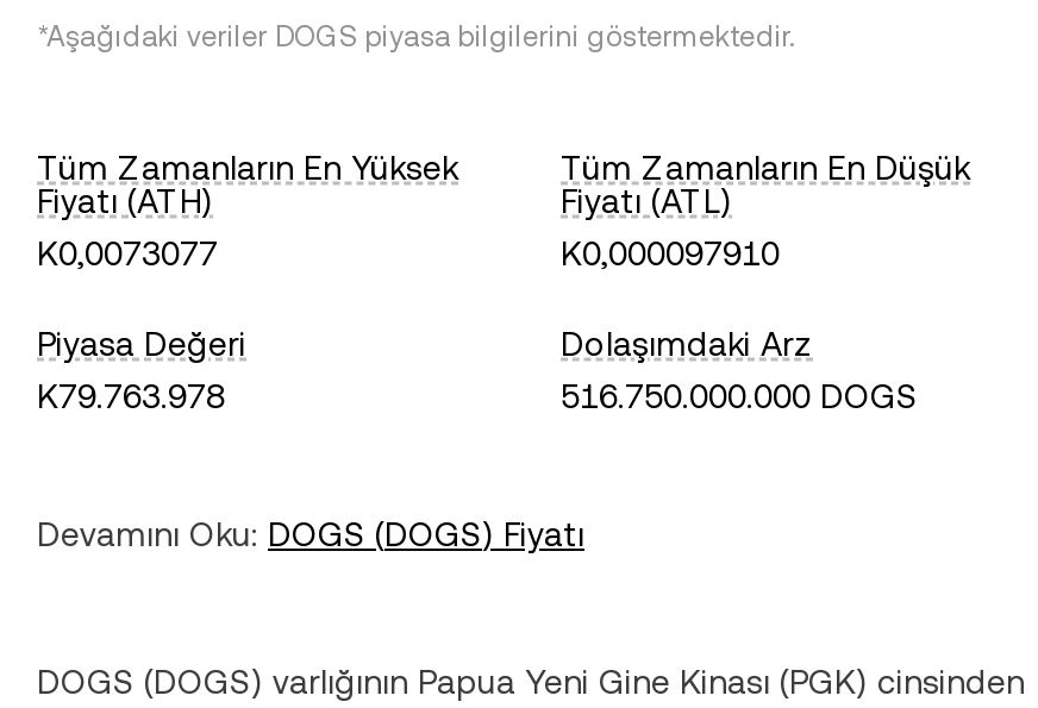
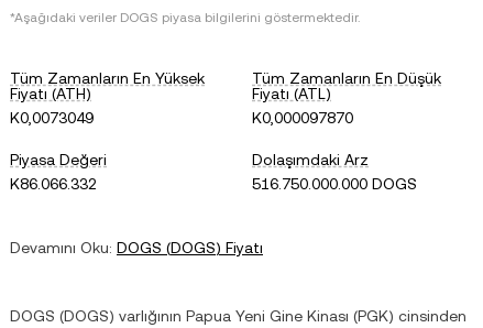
[37,234,218,272] K0,0073077 -> [10,109,94,127] K0,0073049
[561,234,780,272] K0,000097910 -> [252,109,353,127] K0,000097870
[37,377,225,415] K79.763.978 -> [10,175,97,193] K86.066.332

